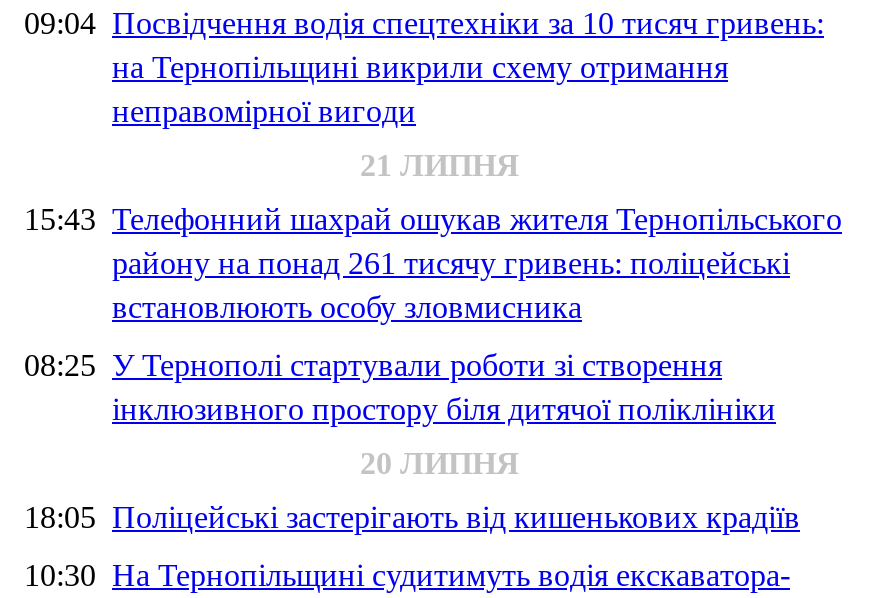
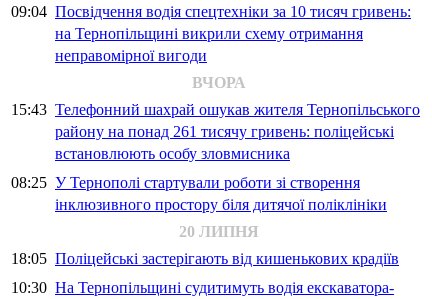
[360,147,520,181] 21 ЛИПНЯ -> [192,74,246,91] ВЧОРА

